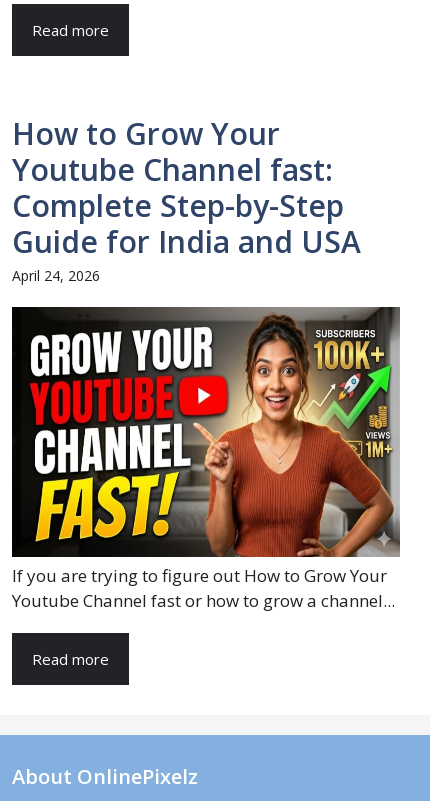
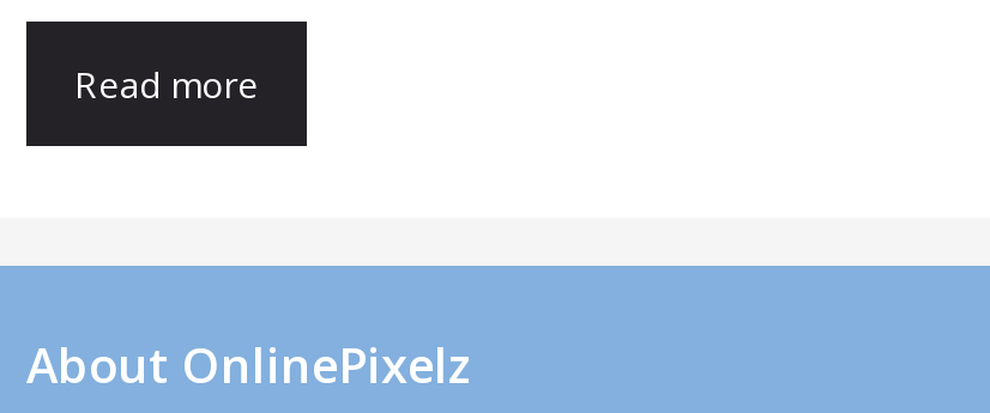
[12,113,361,285] How to Grow Your | Youtube Channel fast: | Complete Step-by-Step | Guide for India and USA | April 24, 2026 -> none
[11,306,401,669] [image] | If you are trying to figure out How to Grow Your | Youtube Channel fast or how to grow a channel... | Read more -> none

